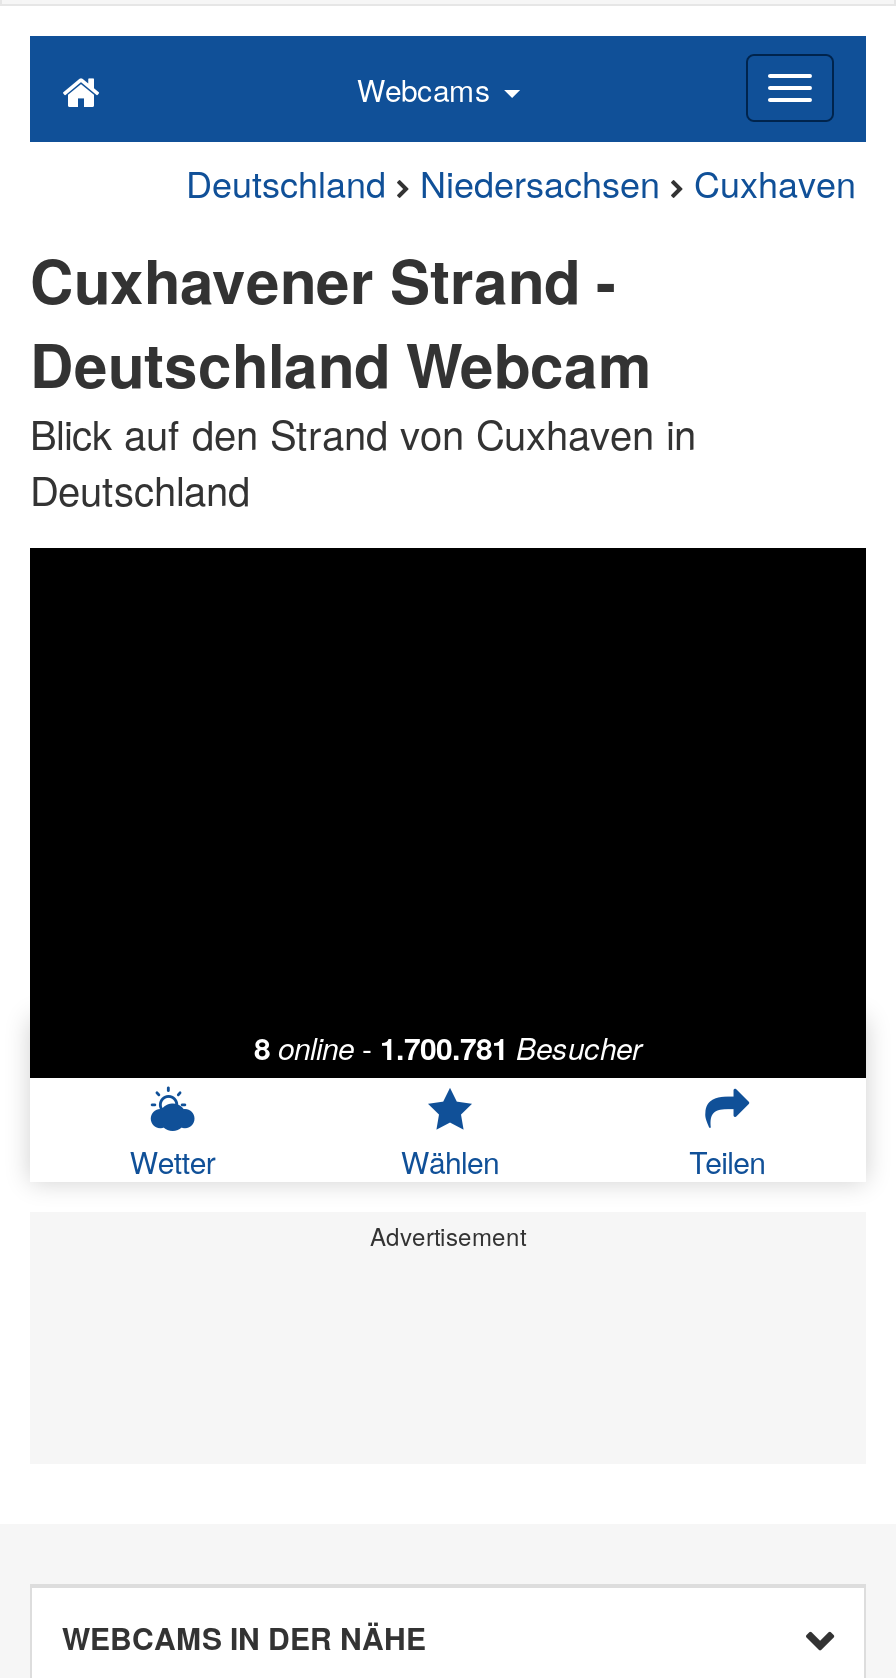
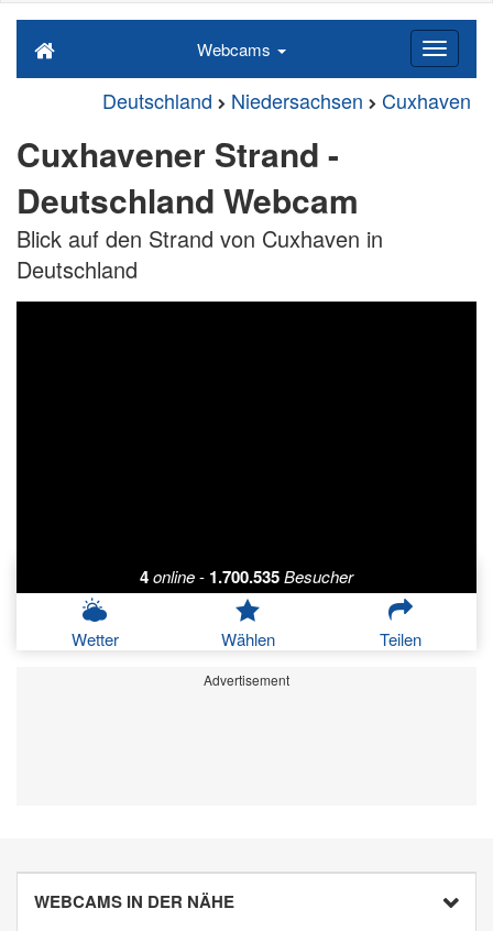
[254,1026,642,1070] 8 online - 1.700.781 Besucher -> [140,565,353,589] 4 online - 1.700.535 Besucher

